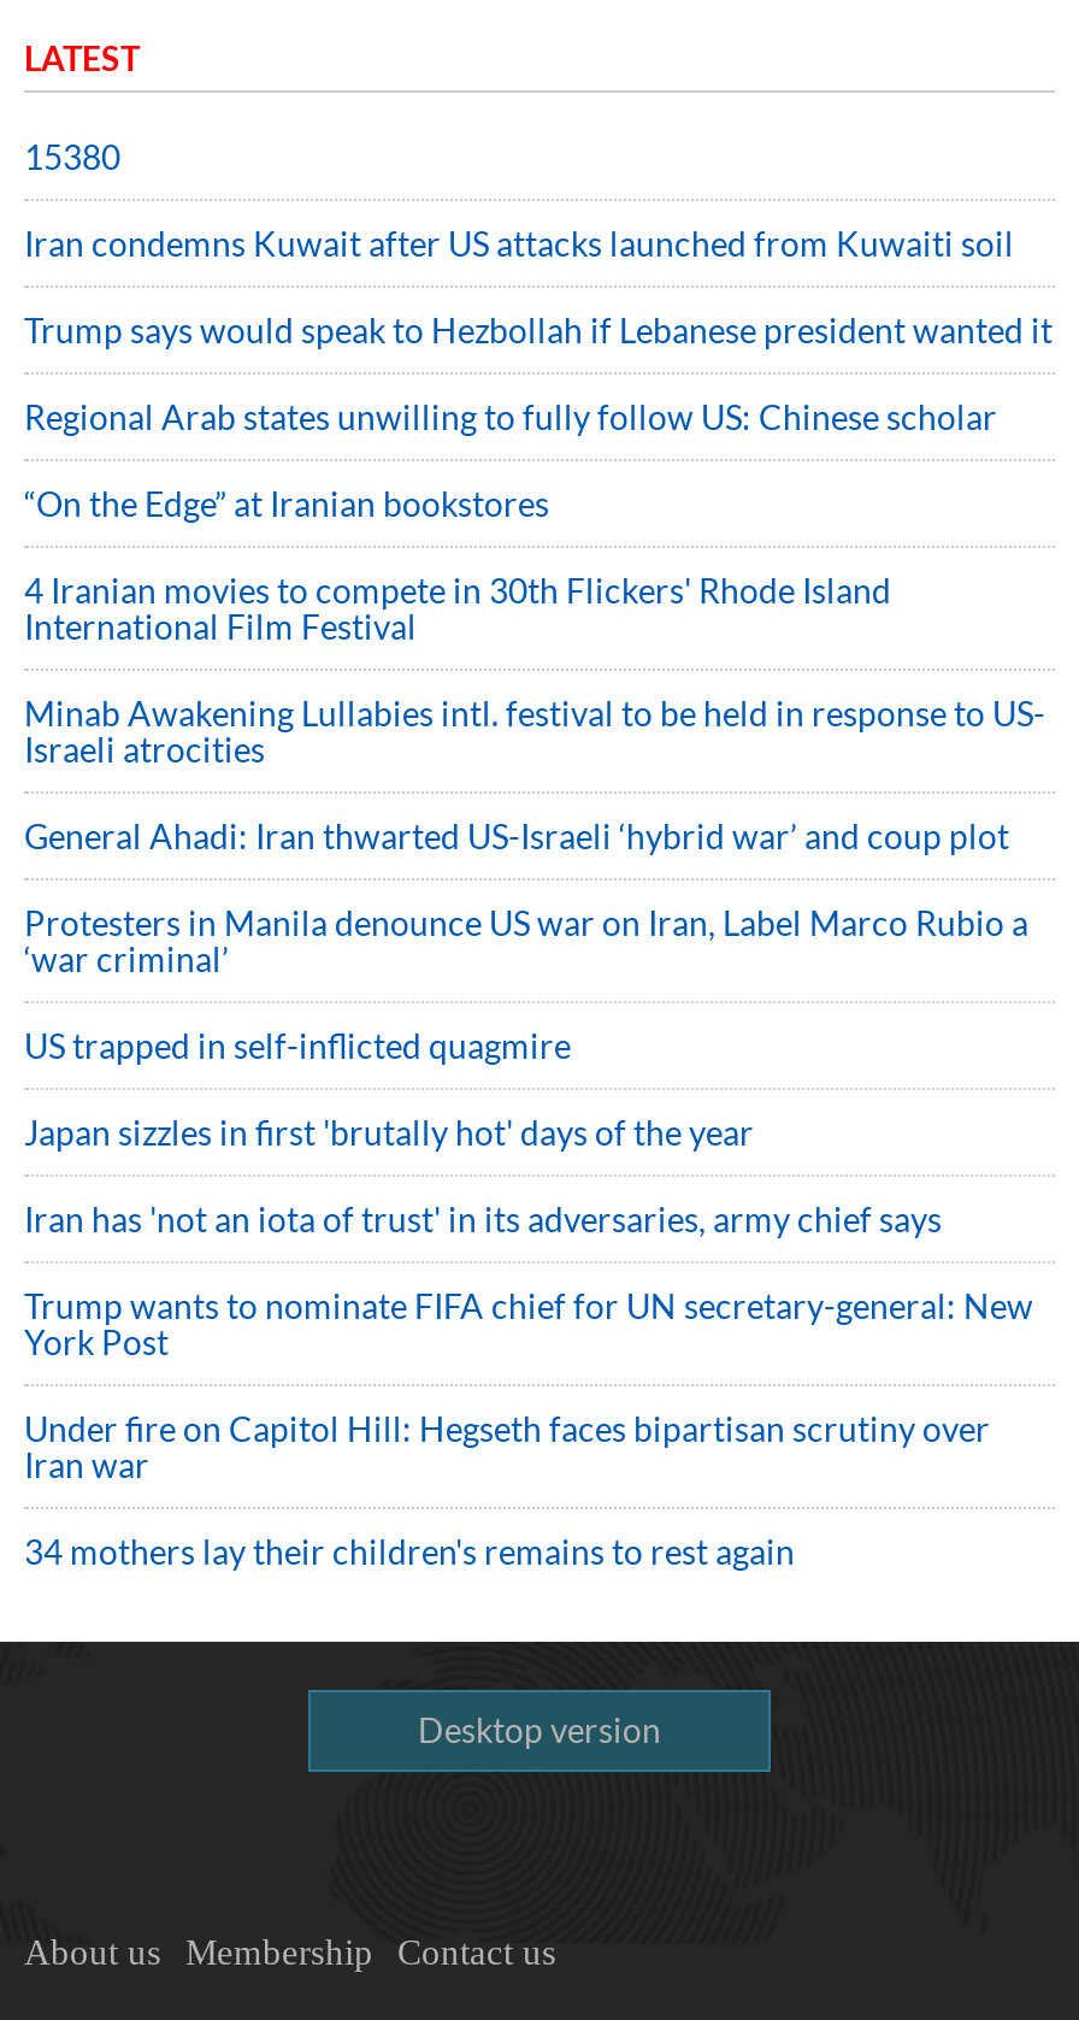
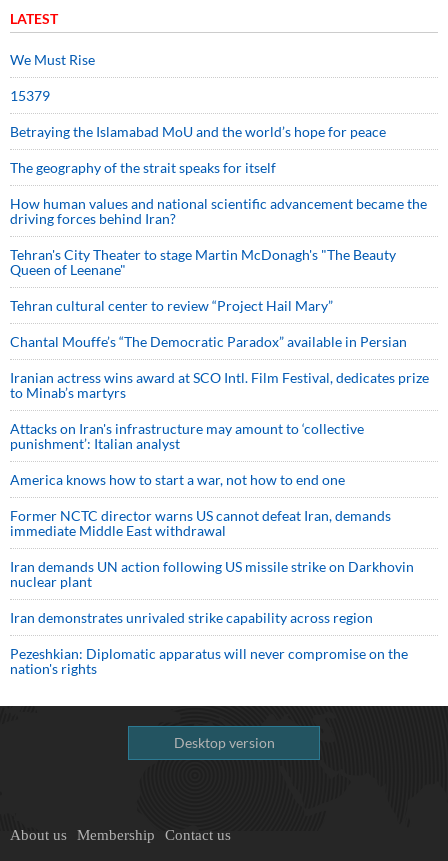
[24,136,120,177] 15380 -> [10,51,95,68] We Must Rise
[24,222,1014,263] Iran condemns Kuwait after US attacks launched from Kuwaiti soil -> [10,87,50,104] 15379
[24,309,1053,350] Trump says would speak to Hezbollah if Lebanese president wanted it -> [10,123,386,140] Betraying the Islamabad MoU and the world’s hope for peace
[24,396,997,437] Regional Arab states unwilling to fully follow US: Chinese scholar -> [10,159,276,176] The geography of the strait speaks for itself
[24,483,549,523] “On the Edge” at Iranian bookstores -> [10,195,427,227] How human values and national scientific advancement became the | driving forces behind Iran?
[24,569,891,646] 4 Iranian movies to compete in 30th Flickers' Rhode Island | International Film Festival -> [10,246,396,278] Tehran's City Theater to stage Martin McDonagh's "The Beauty | Queen of Leenane"
[24,692,1045,769] Minab Awakening Lullabies intl. festival to be held in response to US- | Israeli atrocities -> [10,297,333,314] Tehran cultural center to review “Project Hail Mary”
[24,815,1009,856] General Ahadi: Iran thwarted US-Israeli ‘hybrid war’ and coup plot -> [10,333,407,350] Chantal Mouffe’s “The Democratic Paradox” available in Persian
[24,902,1028,979] Protesters in Manila denounce US war on Iran, Label Marco Rubio a | ‘war criminal’ -> [10,369,429,401] Iranian actress wins award at SCO Intl. Film Festival, dedicates prize | to Minab’s martyrs
[24,1025,578,1066] US trapped in self-inflicted quagmire -> [10,420,364,452] Attacks on Iran's infrastructure may amount to ‘collective | punishment’: Italian analyst
[24,1111,754,1152] Japan sizzles in first 'brutally hot' days of the year -> [10,471,345,488] America knows how to start a war, not how to end one
[24,1198,949,1239] Iran has 'not an iota of trust' in its adversaries, army chief says -> [10,507,391,539] Former NCTC director warns US cannot defeat Iran, demands | immediate Middle East withdrawal
[24,1285,1033,1362] Trump wants to nominate FIFA chief for UN secretary-general: New | York Post -> [10,558,414,590] Iran demands UN action following US missile strike on Darkhovin | nuclear plant
[24,1408,990,1485] Under fire on Capitol Hill: Hegseth faces bipartisan scrutiny over | Iran war -> [10,609,373,626] Iran demonstrates unrivaled strike capability across region
[24,1530,795,1571] 34 mothers lay their children's remains to rest again -> [10,645,408,677] Pezeshkian: Diplomatic apparatus will never compromise on the | nation's rights

